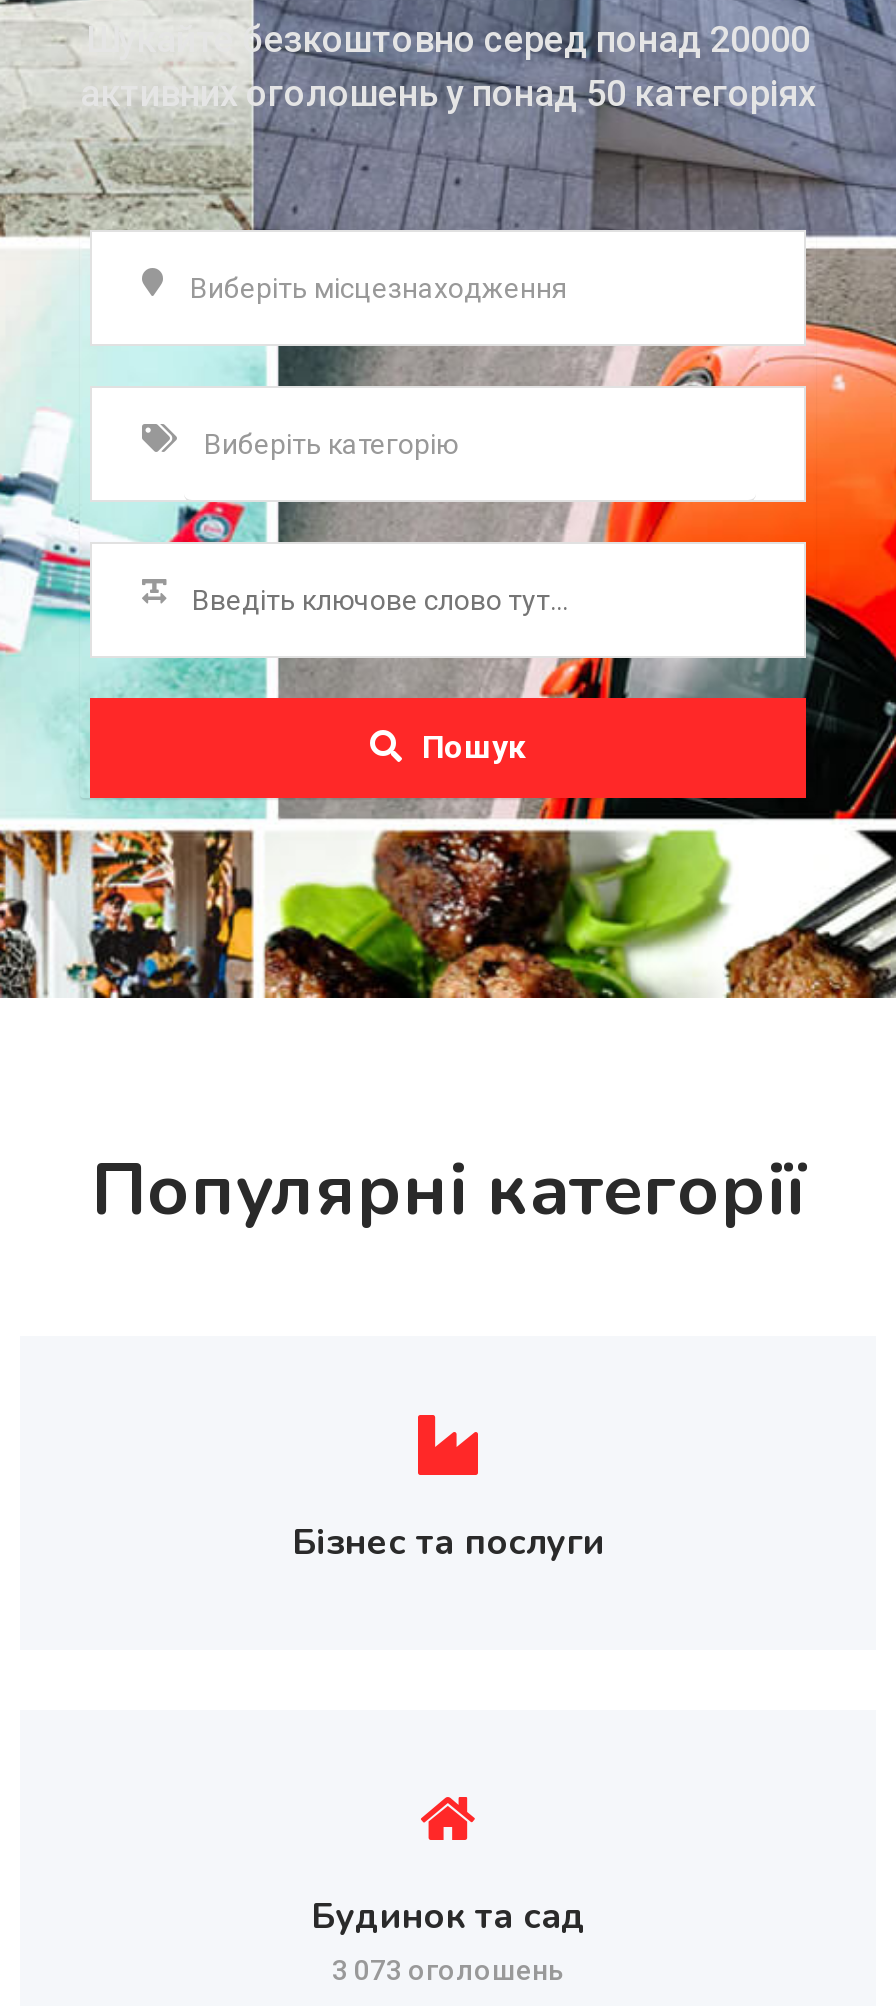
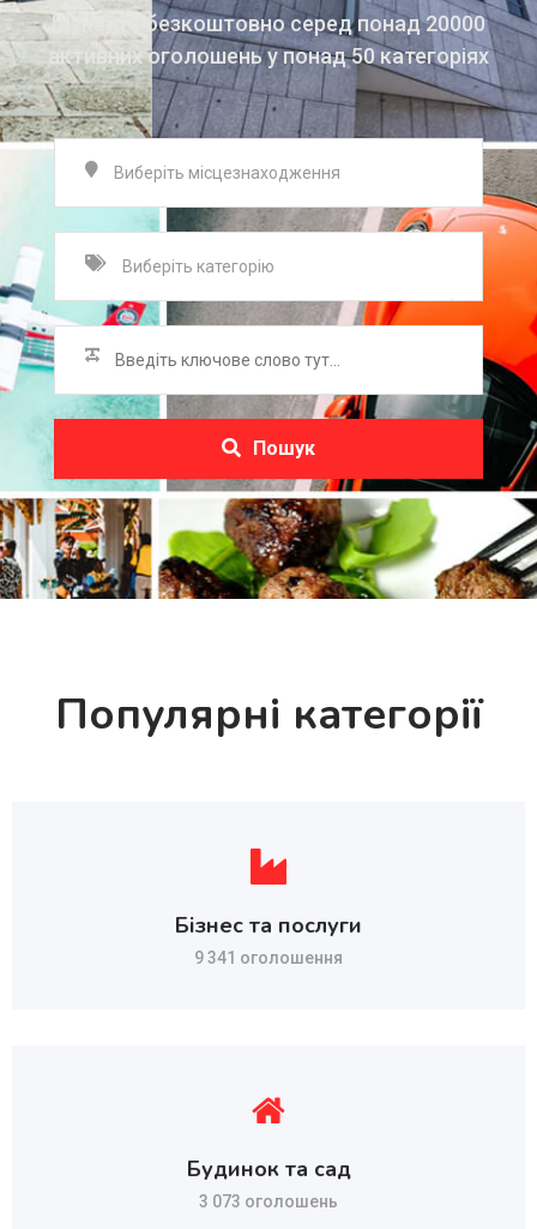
none -> [194,948,343,967] 9 341 оголошення

